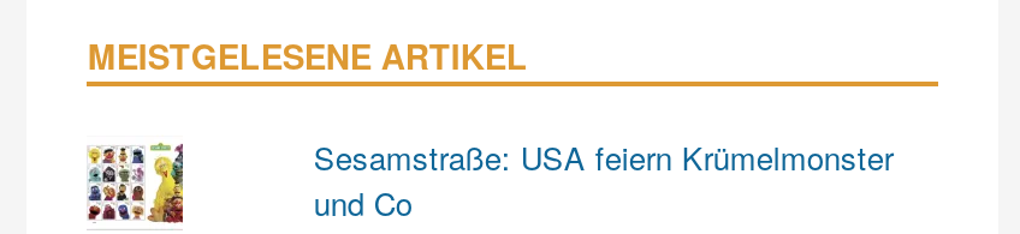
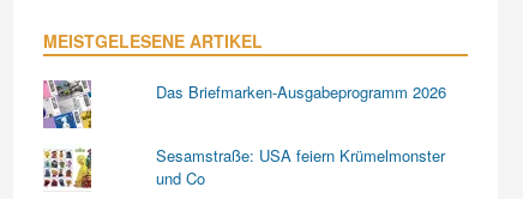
none -> [42,79,92,129] [image]
none -> [156,80,447,102] Das Briefmarken-Ausgabeprogramm 2026

